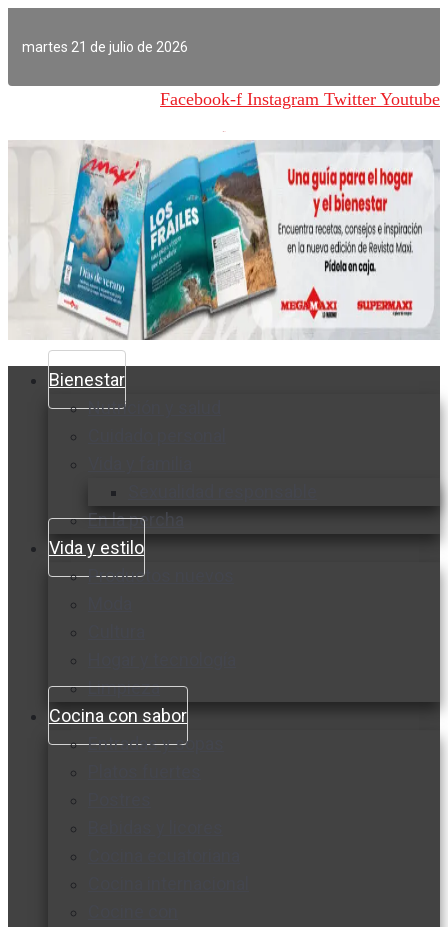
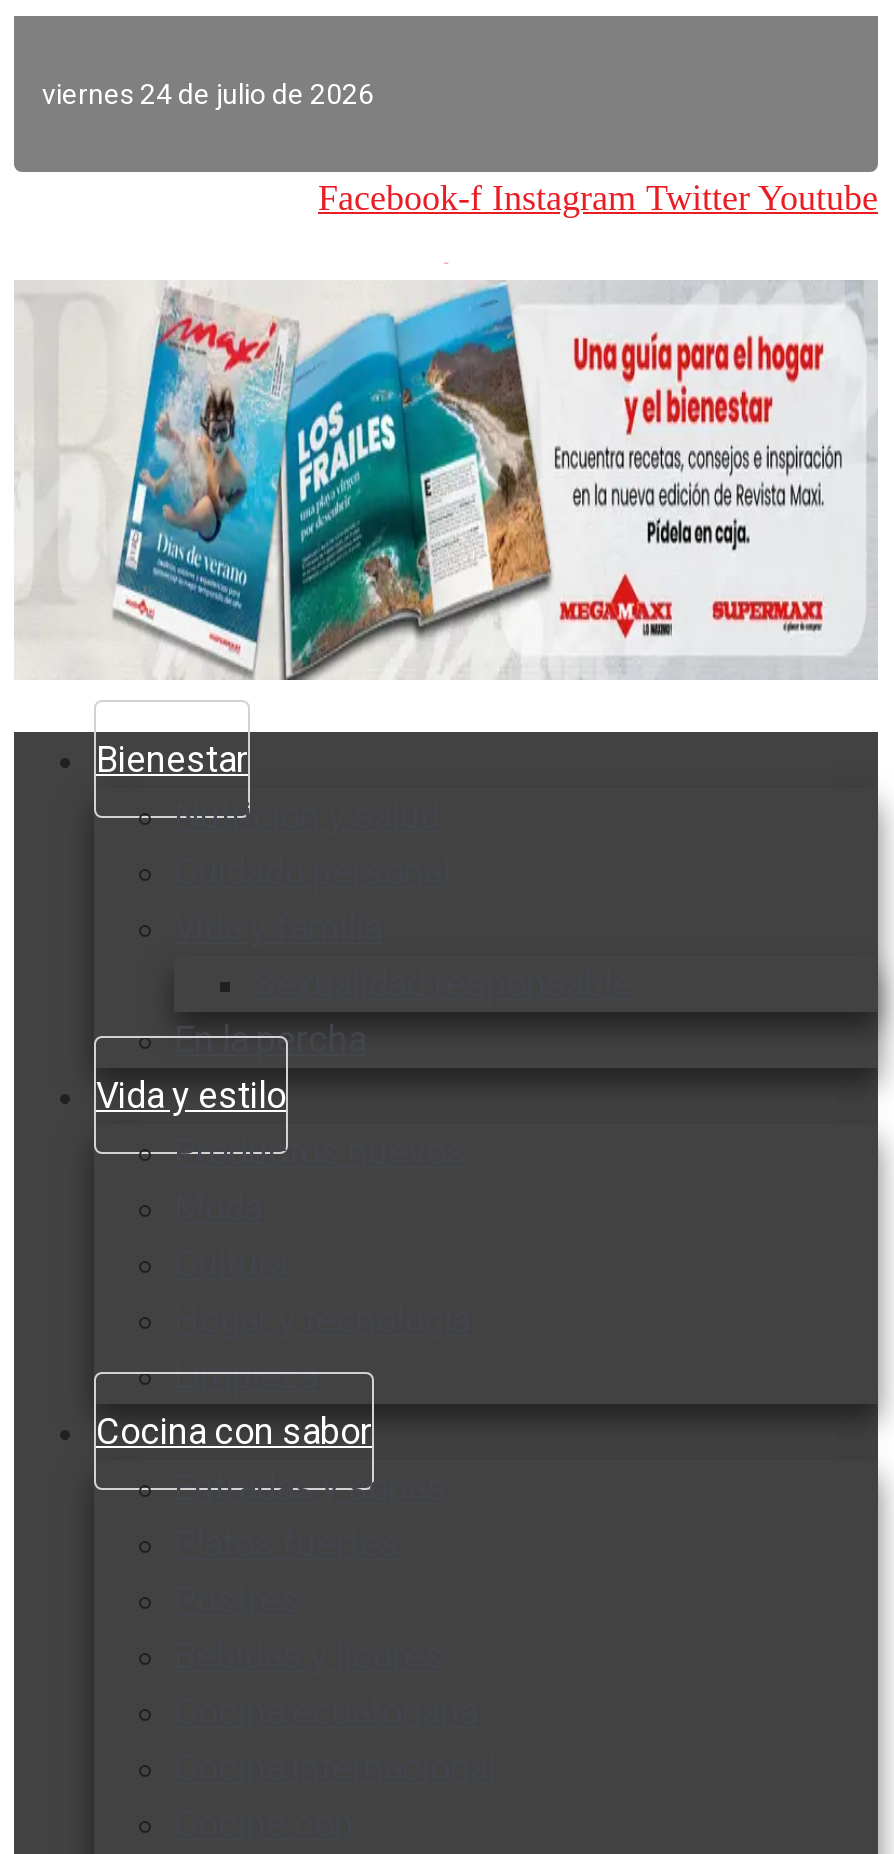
[22,39,188,55] martes 21 de julio de 2026 -> [42,77,374,109] viernes 24 de julio de 2026

